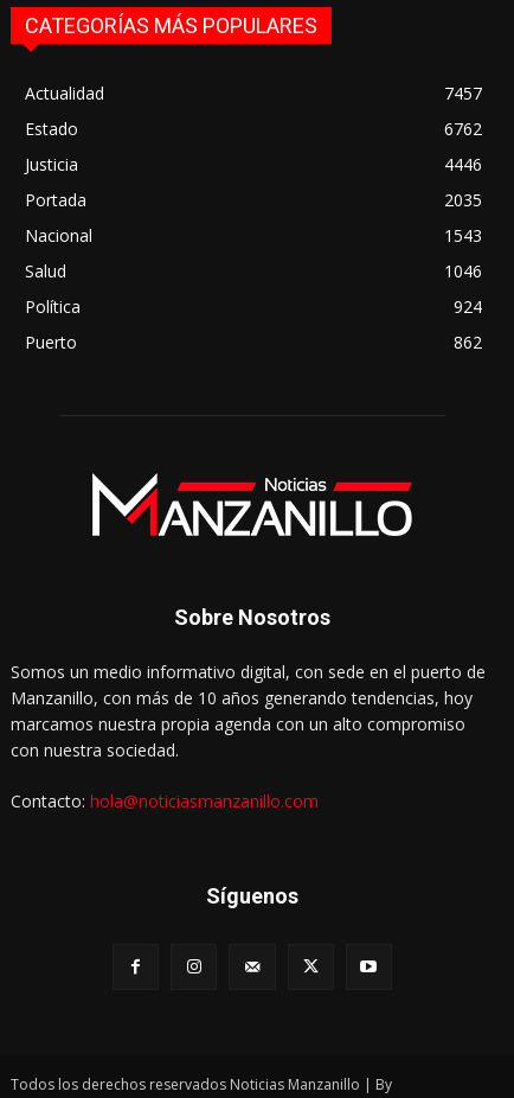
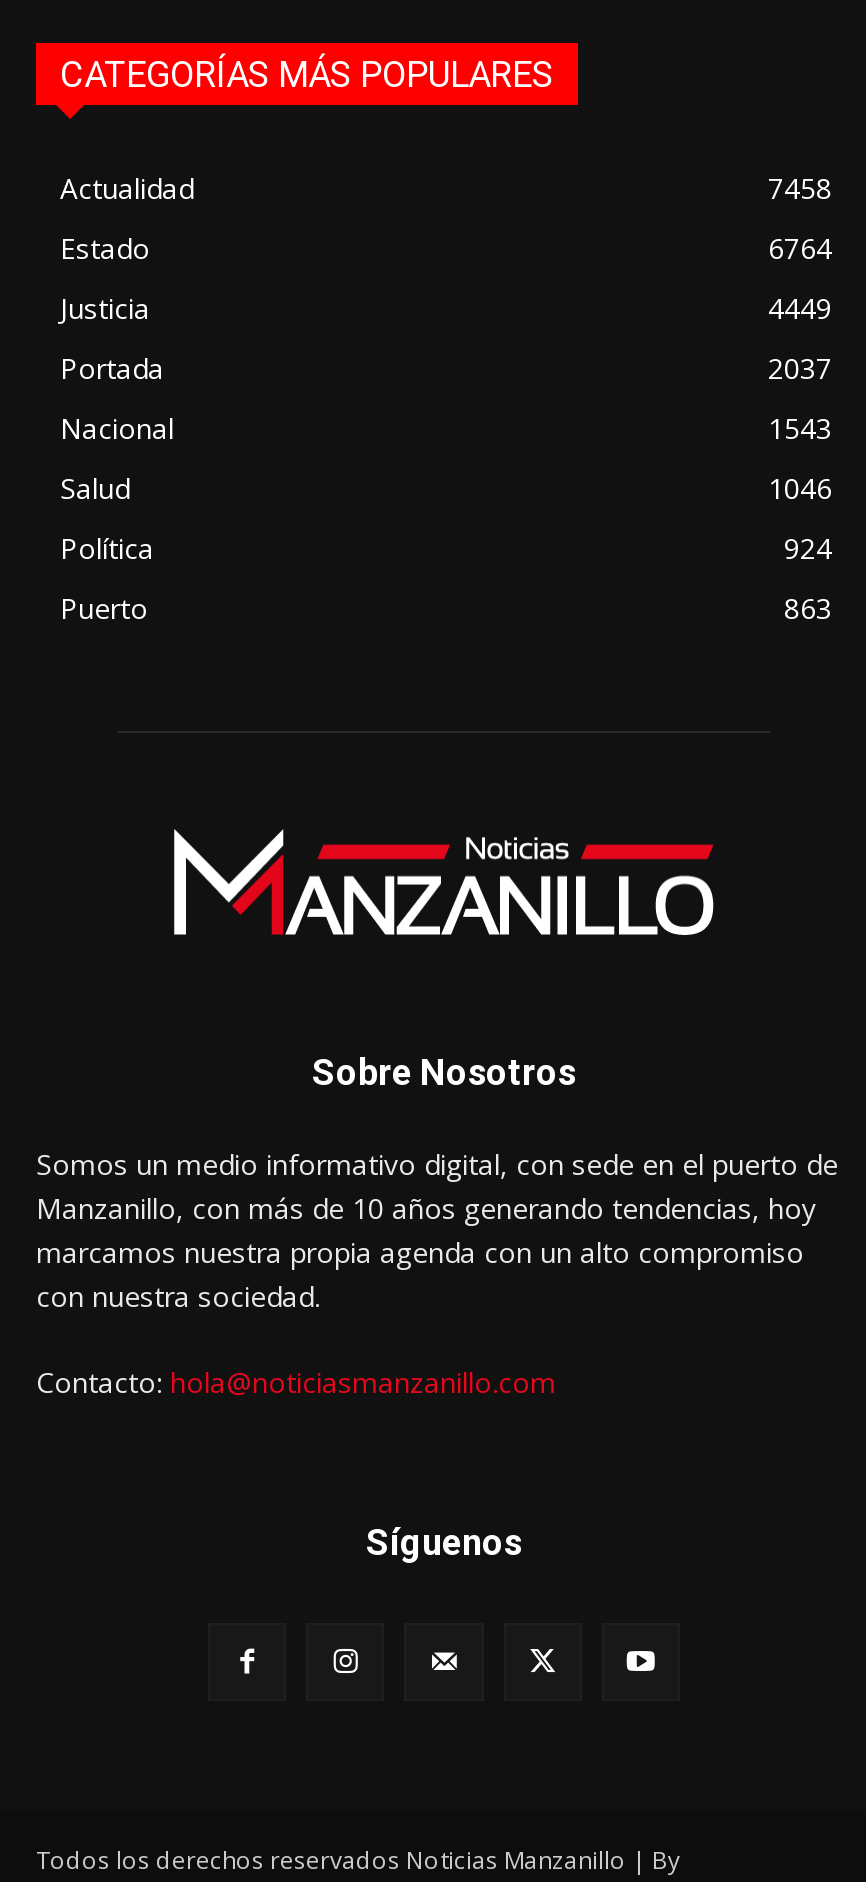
[444,82,482,104] 7457 -> [768,169,832,207] 7458
[444,117,482,140] 6762 -> [768,229,832,267] 6764
[444,153,482,175] 4446 -> [768,289,832,327] 4449
[444,189,482,211] 2035 -> [768,349,832,387] 2037
[454,331,482,353] 862 -> [784,589,832,627] 863

